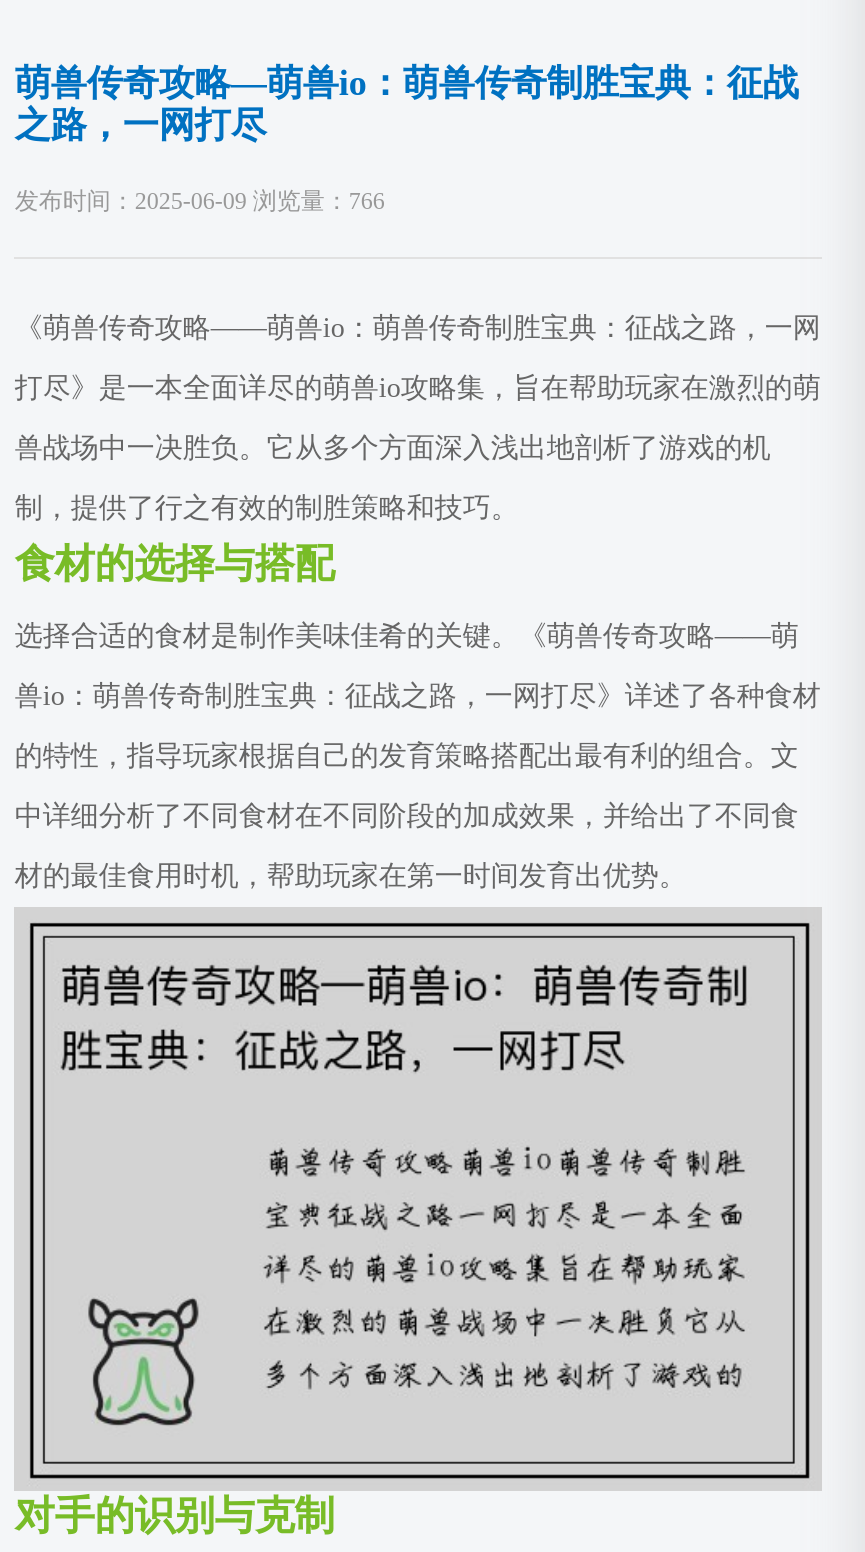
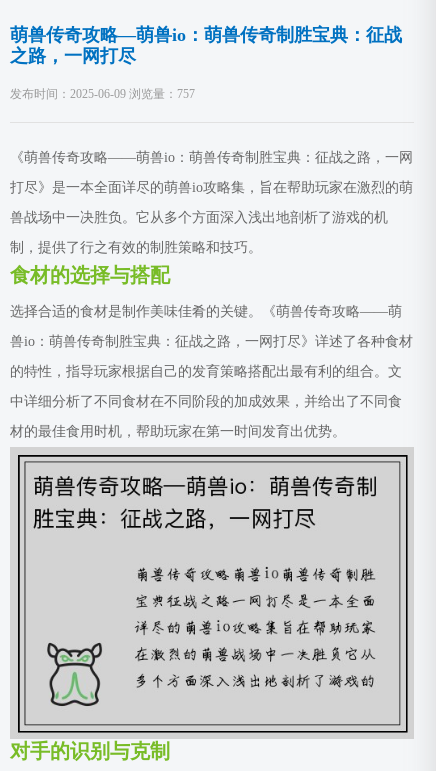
[15,187,385,215] 发布时间：2025-06-09 浏览量：766 -> [10,87,195,101] 发布时间：2025-06-09 浏览量：757

